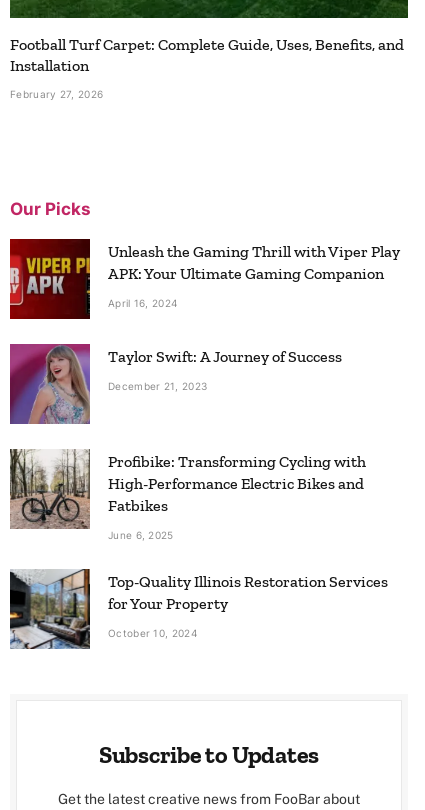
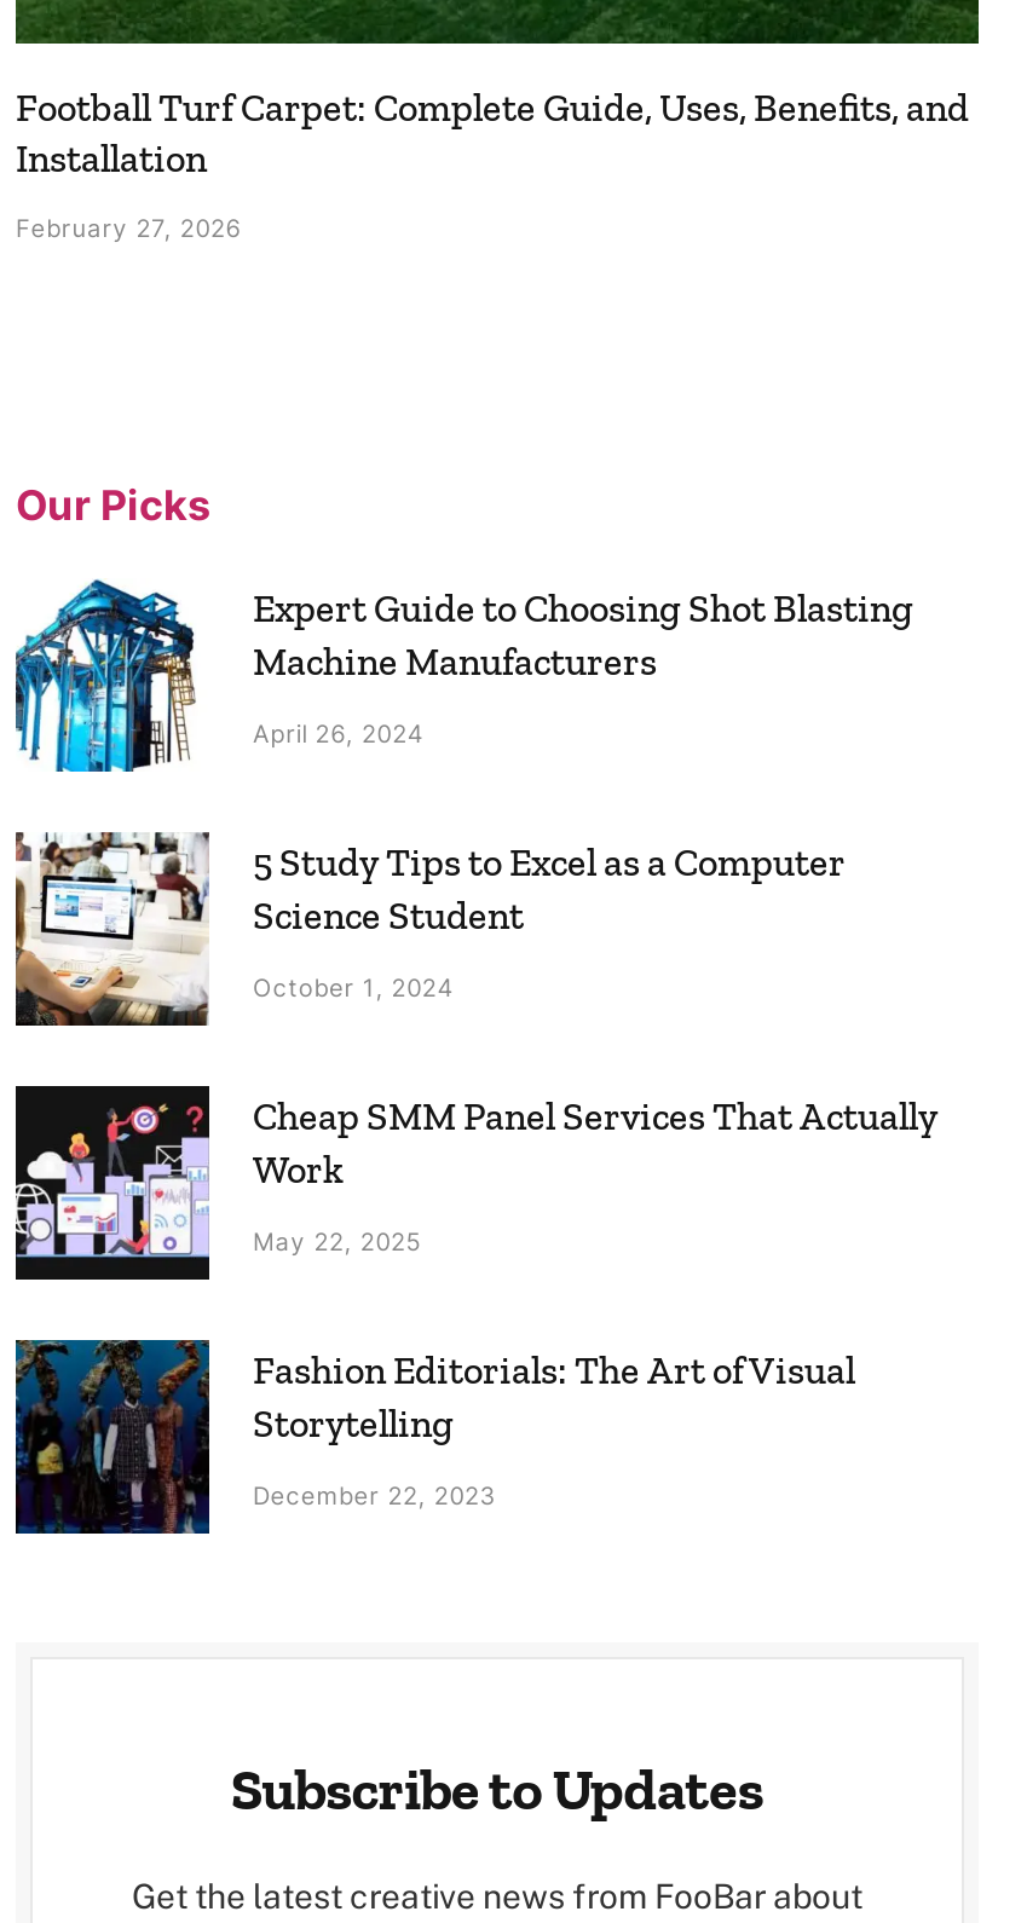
[9,238,400,320] [image] | Unleash the Gaming Thrill with Viper Play | APK: Your Ultimate Gaming Companion -> [13,578,913,774] [image] | Expert Guide to Choosing Shot Blasting | Machine Manufacturers
[108,297,177,309] April 16, 2024 -> [253,717,423,746] April 26, 2024
[10,343,342,425] [image] | Taylor Swift: A Journey of Success -> [16,832,846,1028] [image] | 5 Study Tips to Excel as a Computer | Science Student
[108,380,207,392] December 21, 2023 -> [253,971,452,1000] October 1, 2024
[10,449,366,530] [image] | Profibike: Transforming Cycling with | High-Performance Electric Bikes and | Fatbikes -> [16,1084,937,1282] [image] | Cheap SMM Panel Services That Actually | Work
[108,529,174,541] June 6, 2025 -> [253,1225,421,1254] May 22, 2025
[9,569,388,650] [image] | Top-Quality Illinois Restoration Services | for Your Property -> [16,1338,855,1536] [image] | Fashion Editorials: The Art of Visual | Storytelling
[108,627,197,639] October 10, 2024 -> [253,1479,495,1508] December 22, 2023

